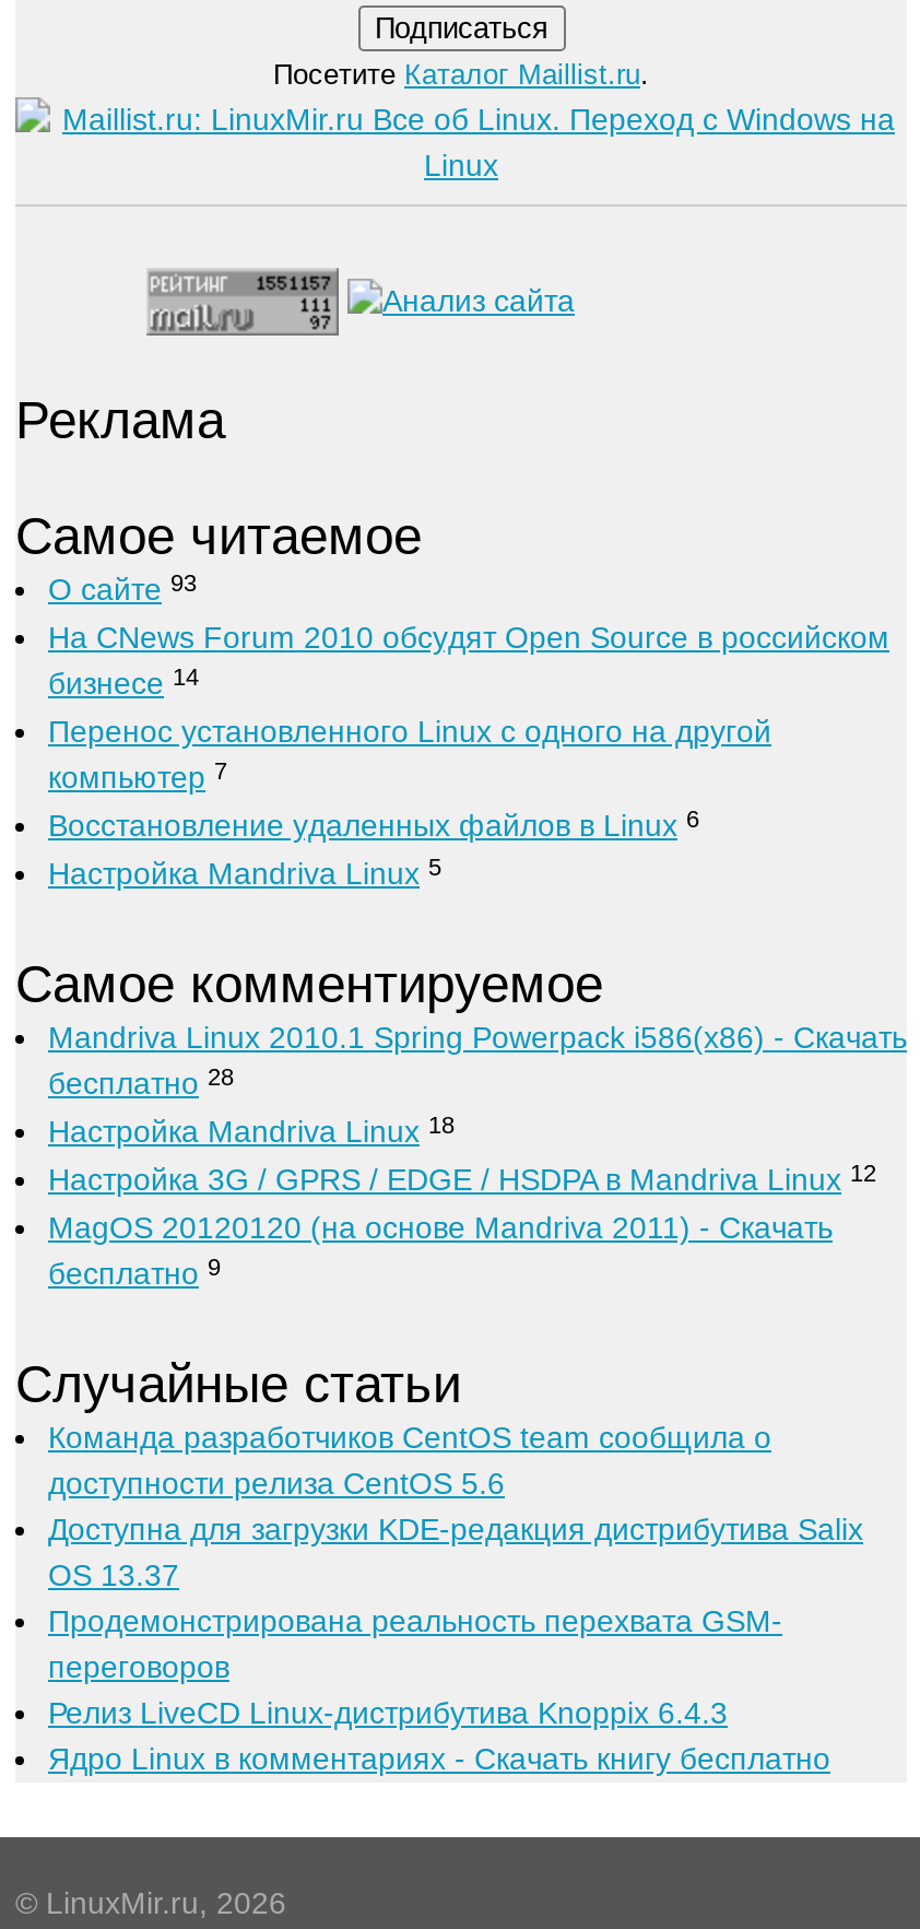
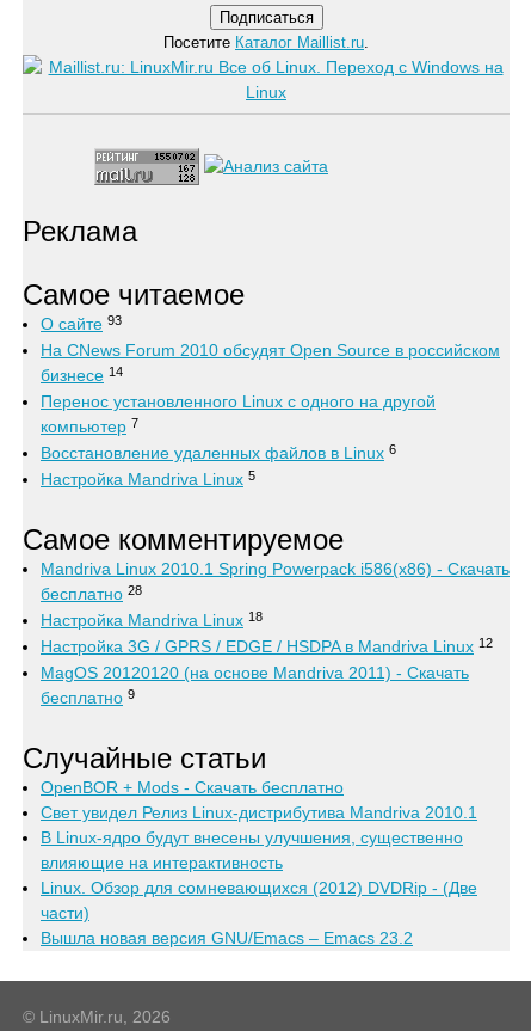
[48,1420,863,1776] Команда разработчиков CentOS team сообщила о | доступности релиза CentOS 5.6 | Доступна для загрузки KDE-редакция дистрибутива Salix | OS 13.37 | Продемонстрирована реальность перехвата GSM- | переговоров | Релиз LiveCD Linux-дистрибутива Knoppix 6.4.3 | Ядро Linux в комментариях - Скачать книгу бесплатно -> [41,778,477,947] OpenBOR + Mods - Скачать бесплатно | Свет увидел Релиз Linux-дистрибутива Mandriva 2010.1 | В Linux-ядро будут внесены улучшения, существенно | влияющие на интерактивность | Linux. Обзор для сомневающихся (2012) DVDRip - (Две | части) | Вышла новая версия GNU/Emacs – Emacs 23.2

